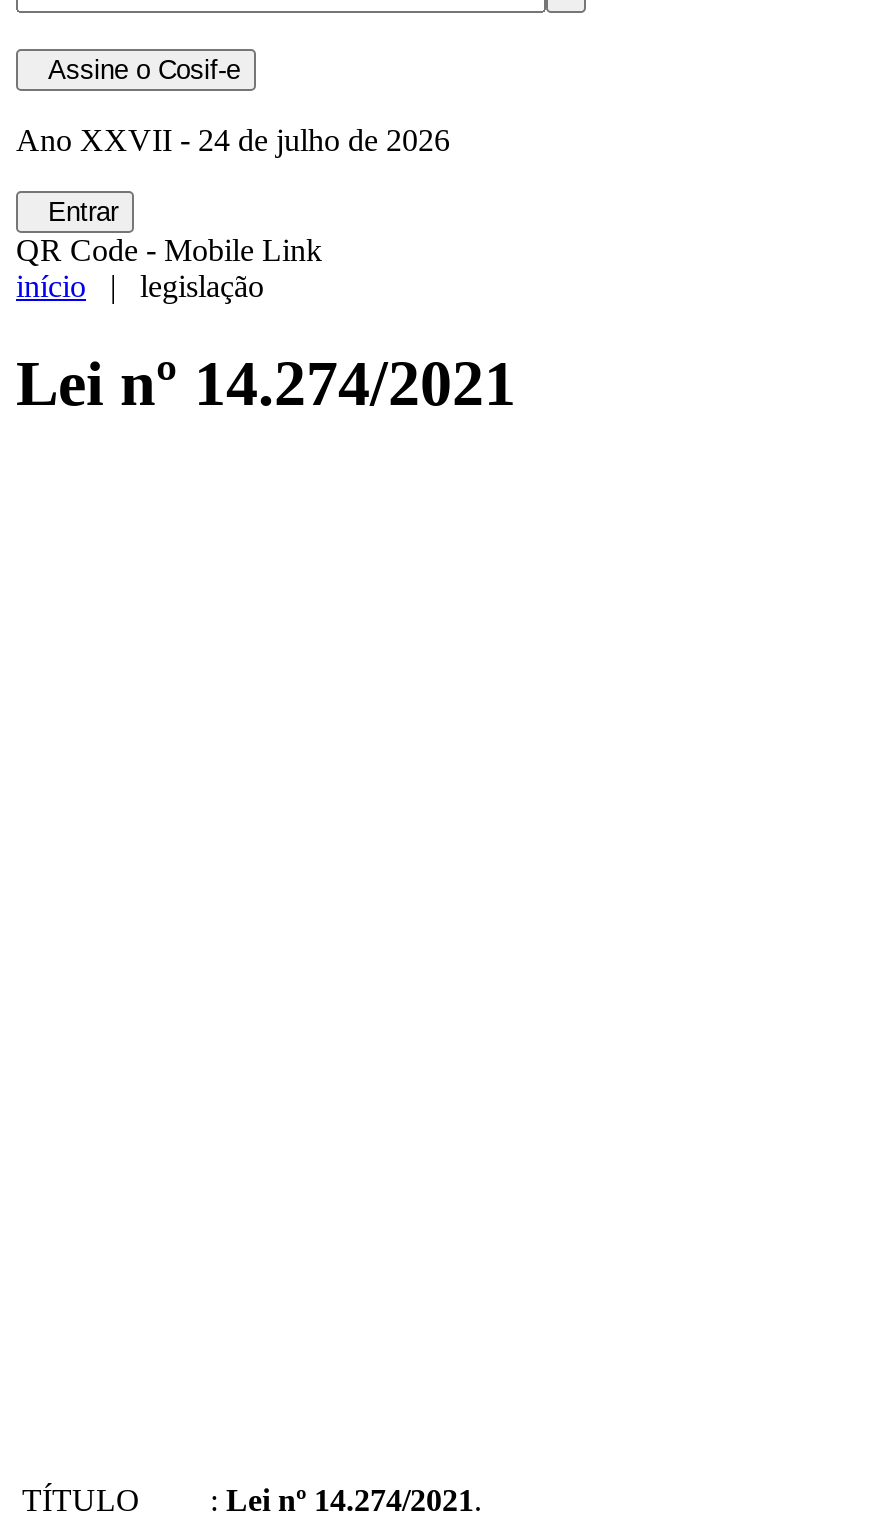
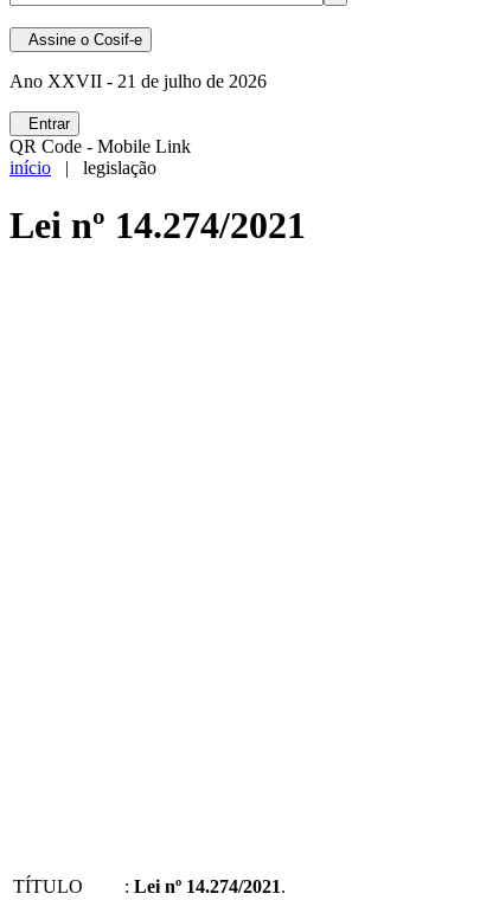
[16,123,450,157] Ano XXVII - 24 de julho de 2026 -> [9,71,267,91] Ano XXVII - 21 de julho de 2026

